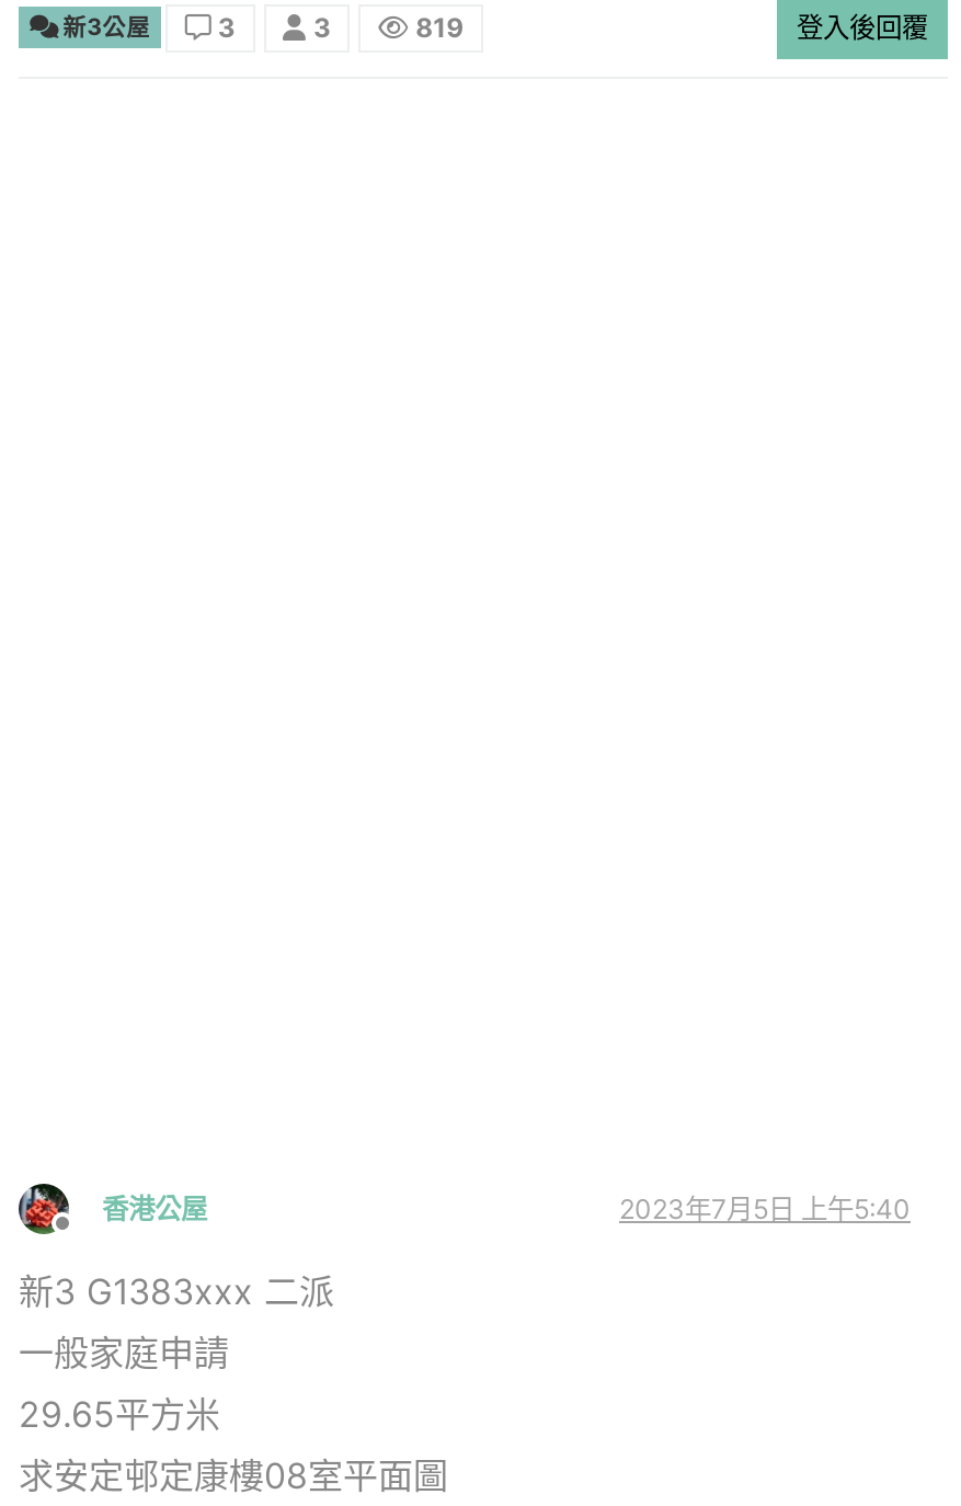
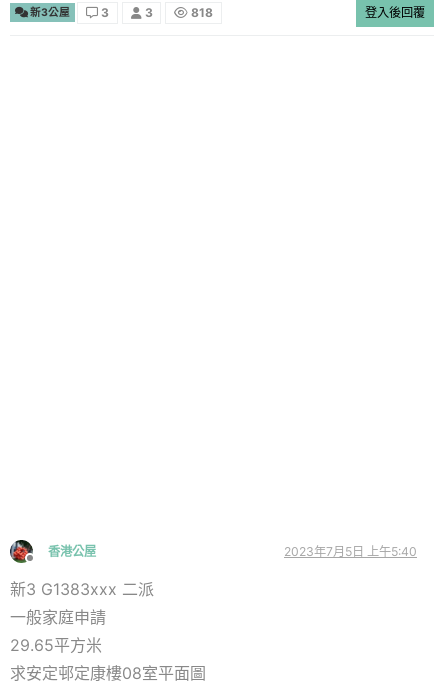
[416,11,464,43] 819 -> [191,5,213,20] 818

